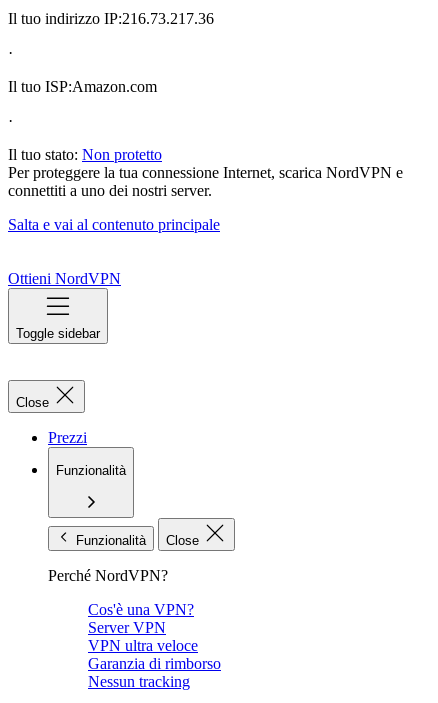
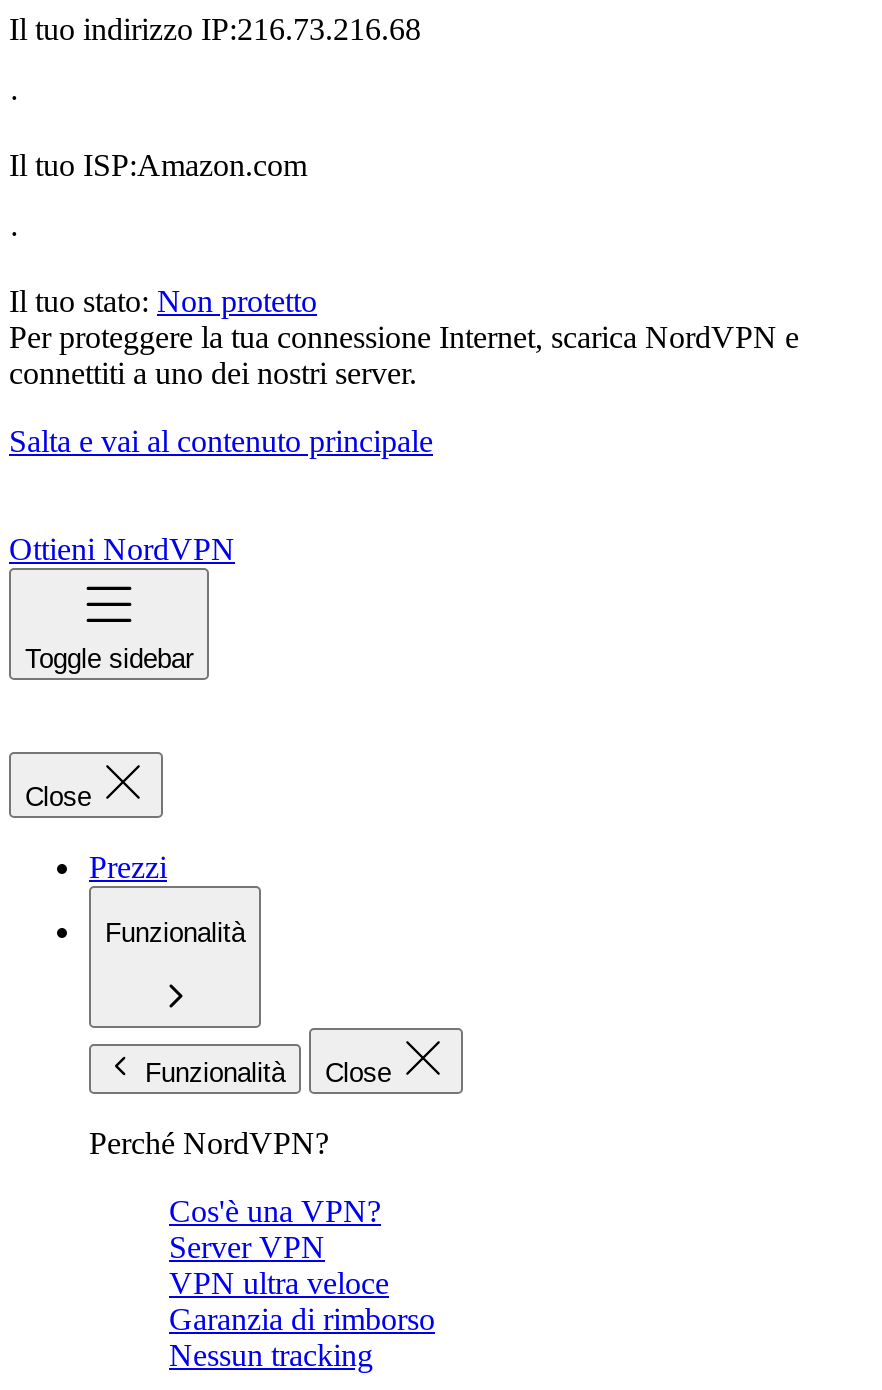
[8,10,214,27] Il tuo indirizzo IP:216.73.217.36 -> [9,12,421,46] Il tuo indirizzo IP:216.73.216.68

